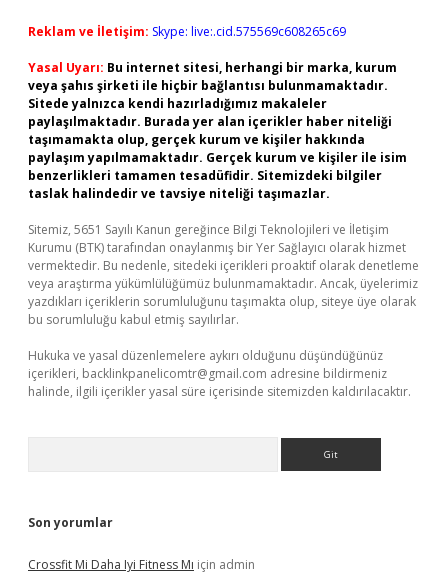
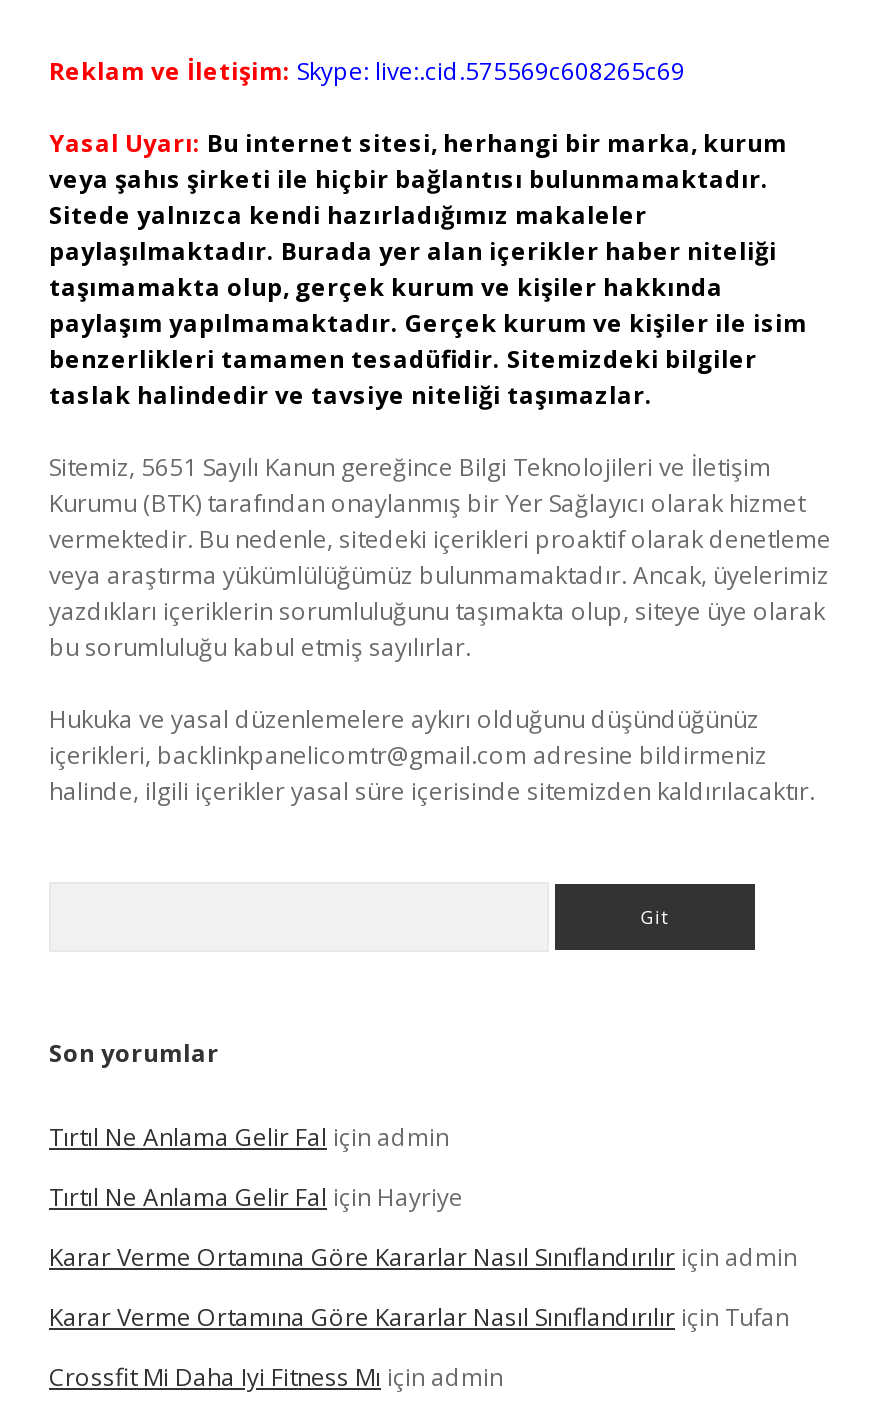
none -> [49,1120,797,1334] Tırtıl Ne Anlama Gelir Fal için admin | Tırtıl Ne Anlama Gelir Fal için Hayriye | Karar Verme Ortamına Göre Kararlar Nasıl Sınıflandırılır için admin | Karar Verme Ortamına Göre Kararlar Nasıl Sınıflandırılır için Tufan

